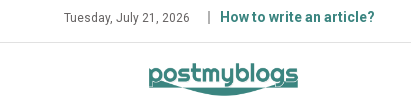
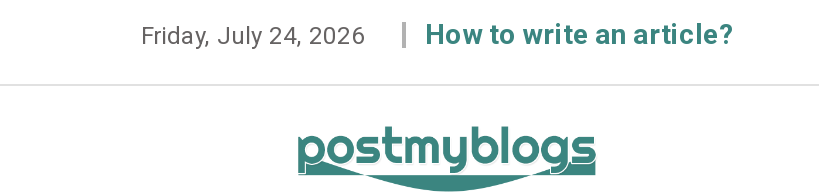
[63,11,189,25] Tuesday, July 21, 2026 -> [141,22,365,50] Friday, July 24, 2026

